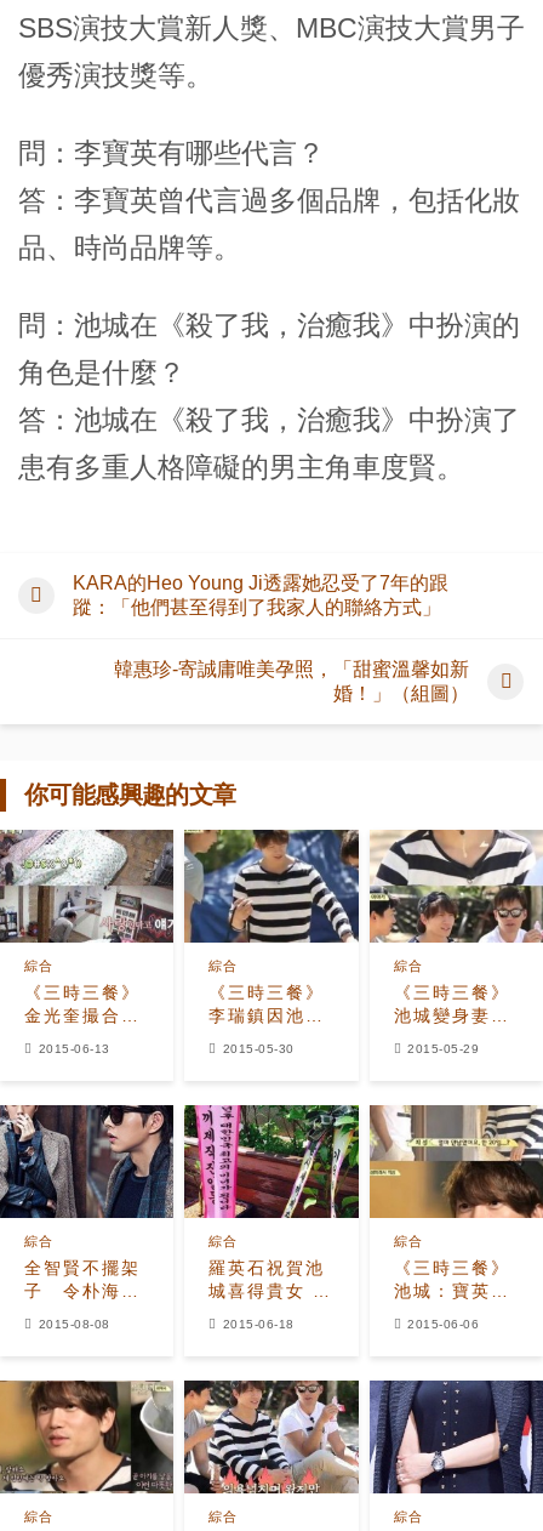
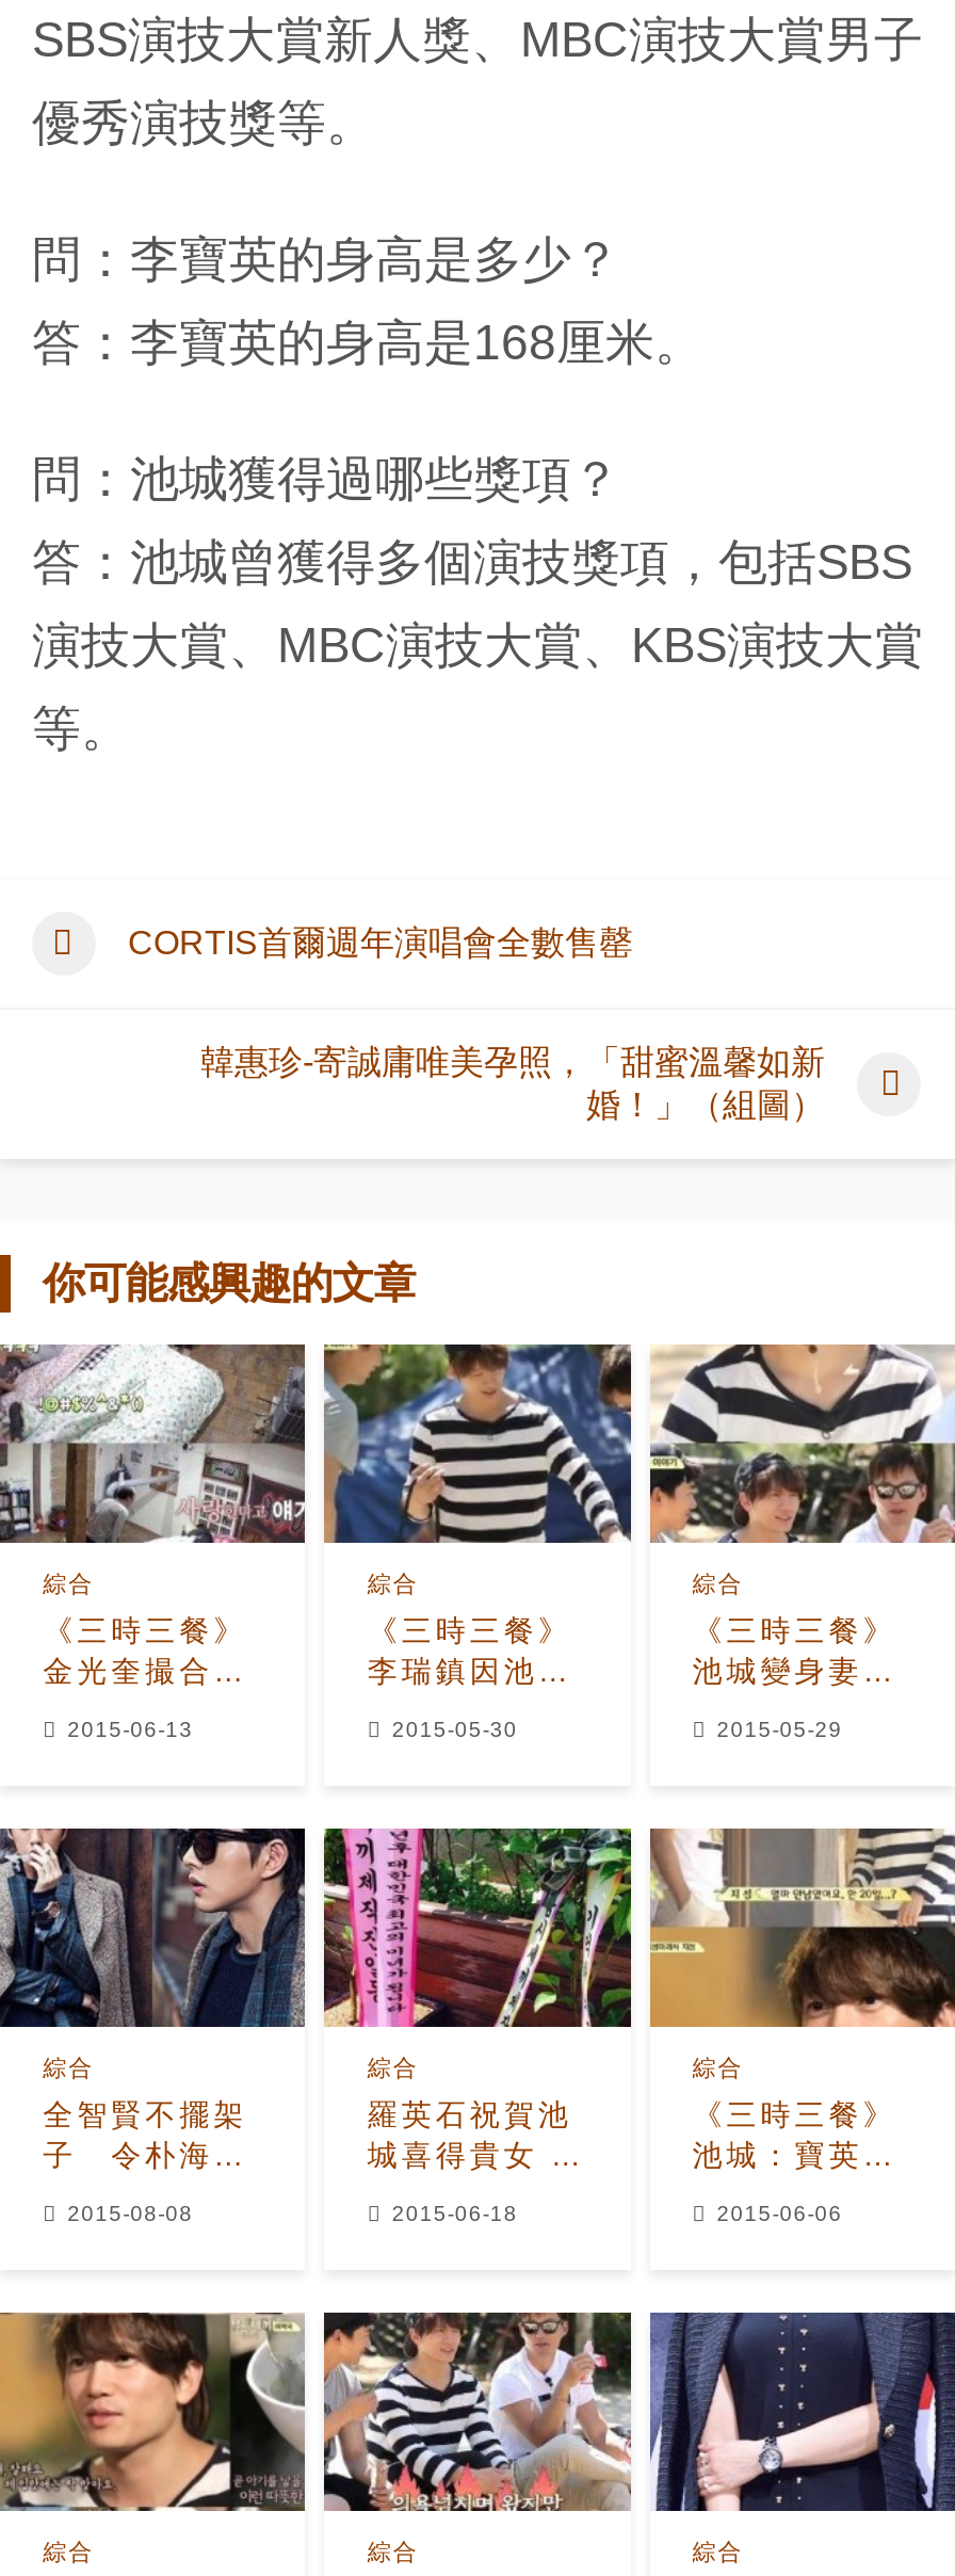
[18,137,520,483] 問：李寶英有哪些代言？ | 答：李寶英曾代言過多個品牌，包括化妝 | 品、時尚品牌等。 | 問：池城在《殺了我，治癒我》中扮演的 | 角色是什麼？ | 答：池城在《殺了我，治癒我》中扮演了 | 患有多重人格障礙的男主角車度賢。 -> [32,231,923,756] 問：李寶英的身高是多少？ | 答：李寶英的身高是168厘米。 | 問：池城獲得過哪些獎項？ | 答：池城曾獲得多個演技獎項，包括SBS | 演技大賞、MBC演技大賞、KBS演技大賞 | 等。
[73,573,448,617] KARA的Heo Young Ji透露她忍受了7年的跟 | 蹤：「他們甚至得到了我家人的聯絡方式」 -> [128,924,633,961] CORTIS首爾週年演唱會全數售罄

